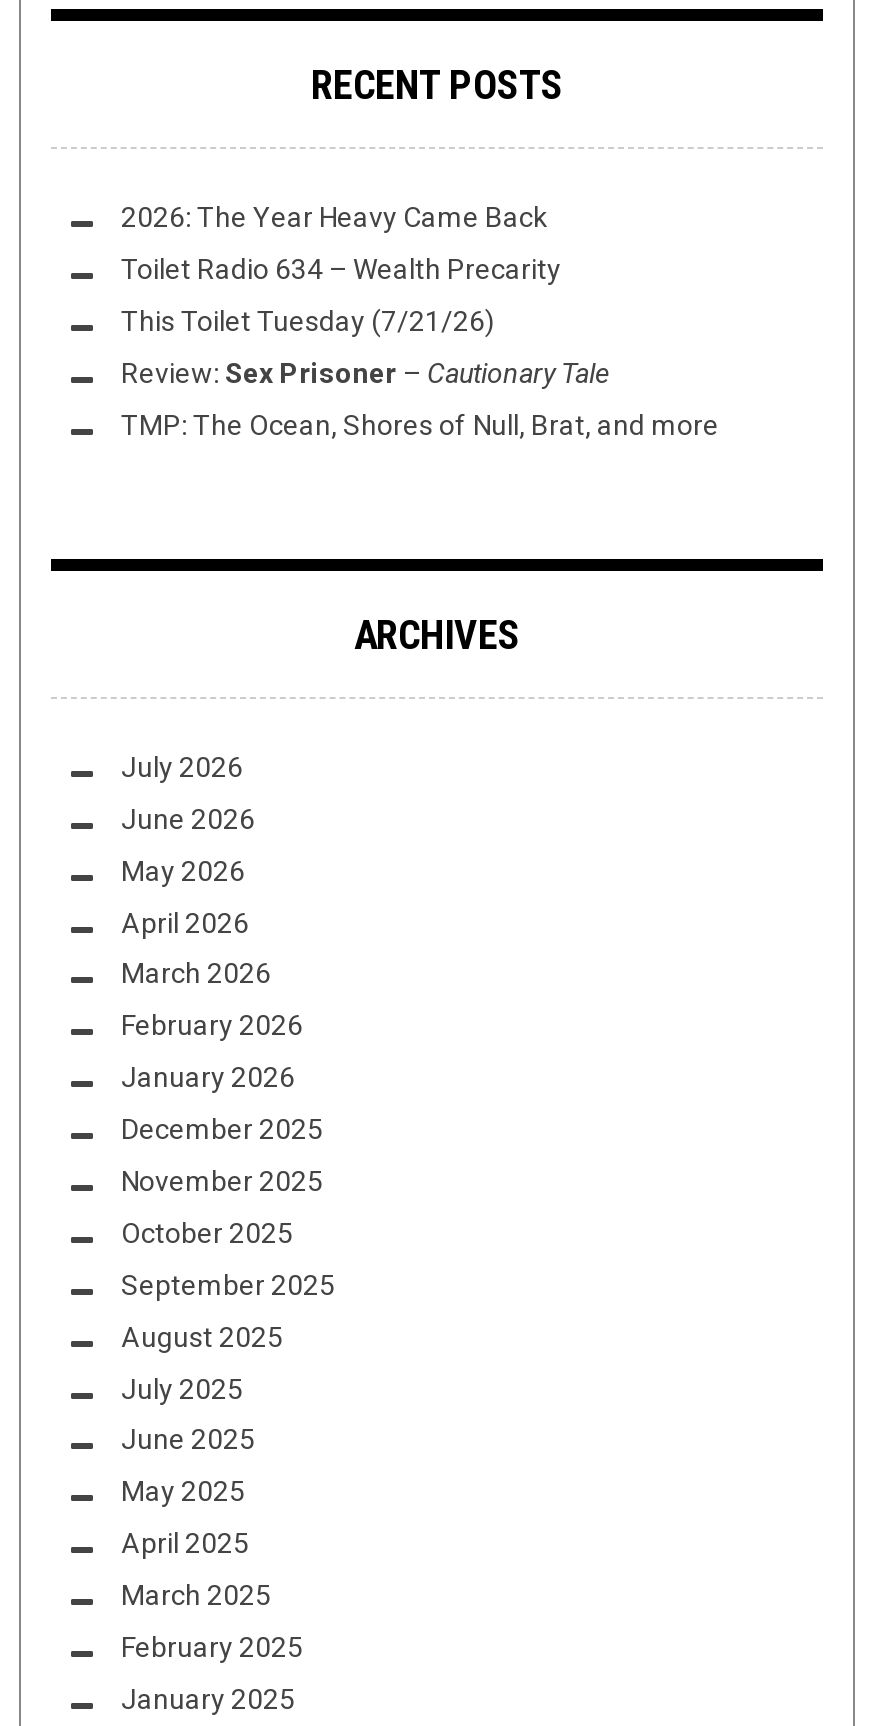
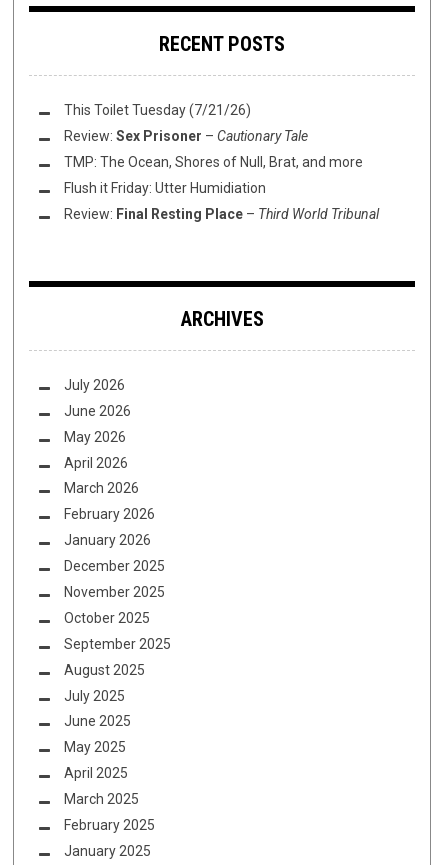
[121,202,561,285] 2026: The Year Heavy Came Back | Toilet Radio 634 – Wealth Precarity -> none
moved [121,305,719,441] -> [64,102,363,170]: This Toilet Tuesday (7/21/26) | Review: Sex Prisoner – Cautionary Tale | TMP: The Ocean, Shores of Null, Brat, and more
none -> [64,180,379,222] Flush it Friday: Utter Humidiation | Review: Final Resting Place – Third World Tribunal

